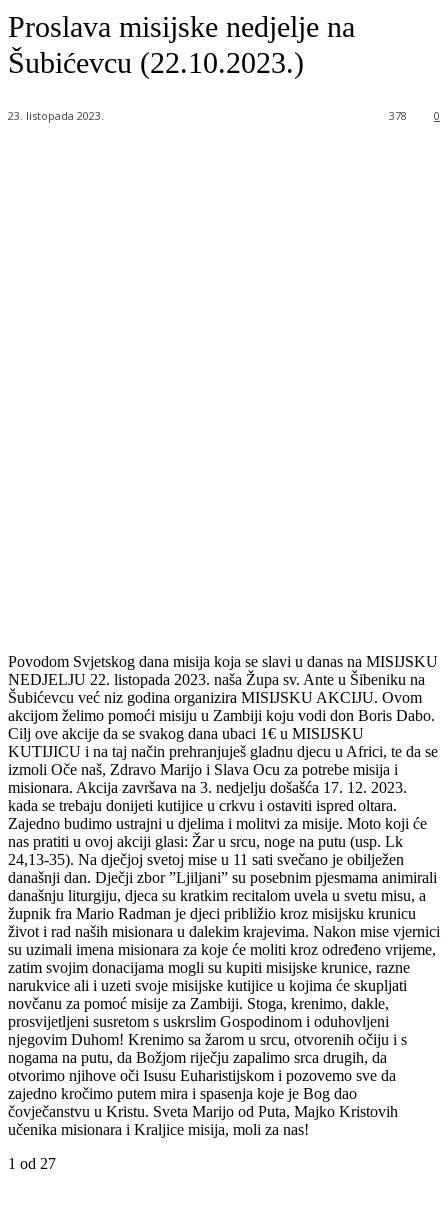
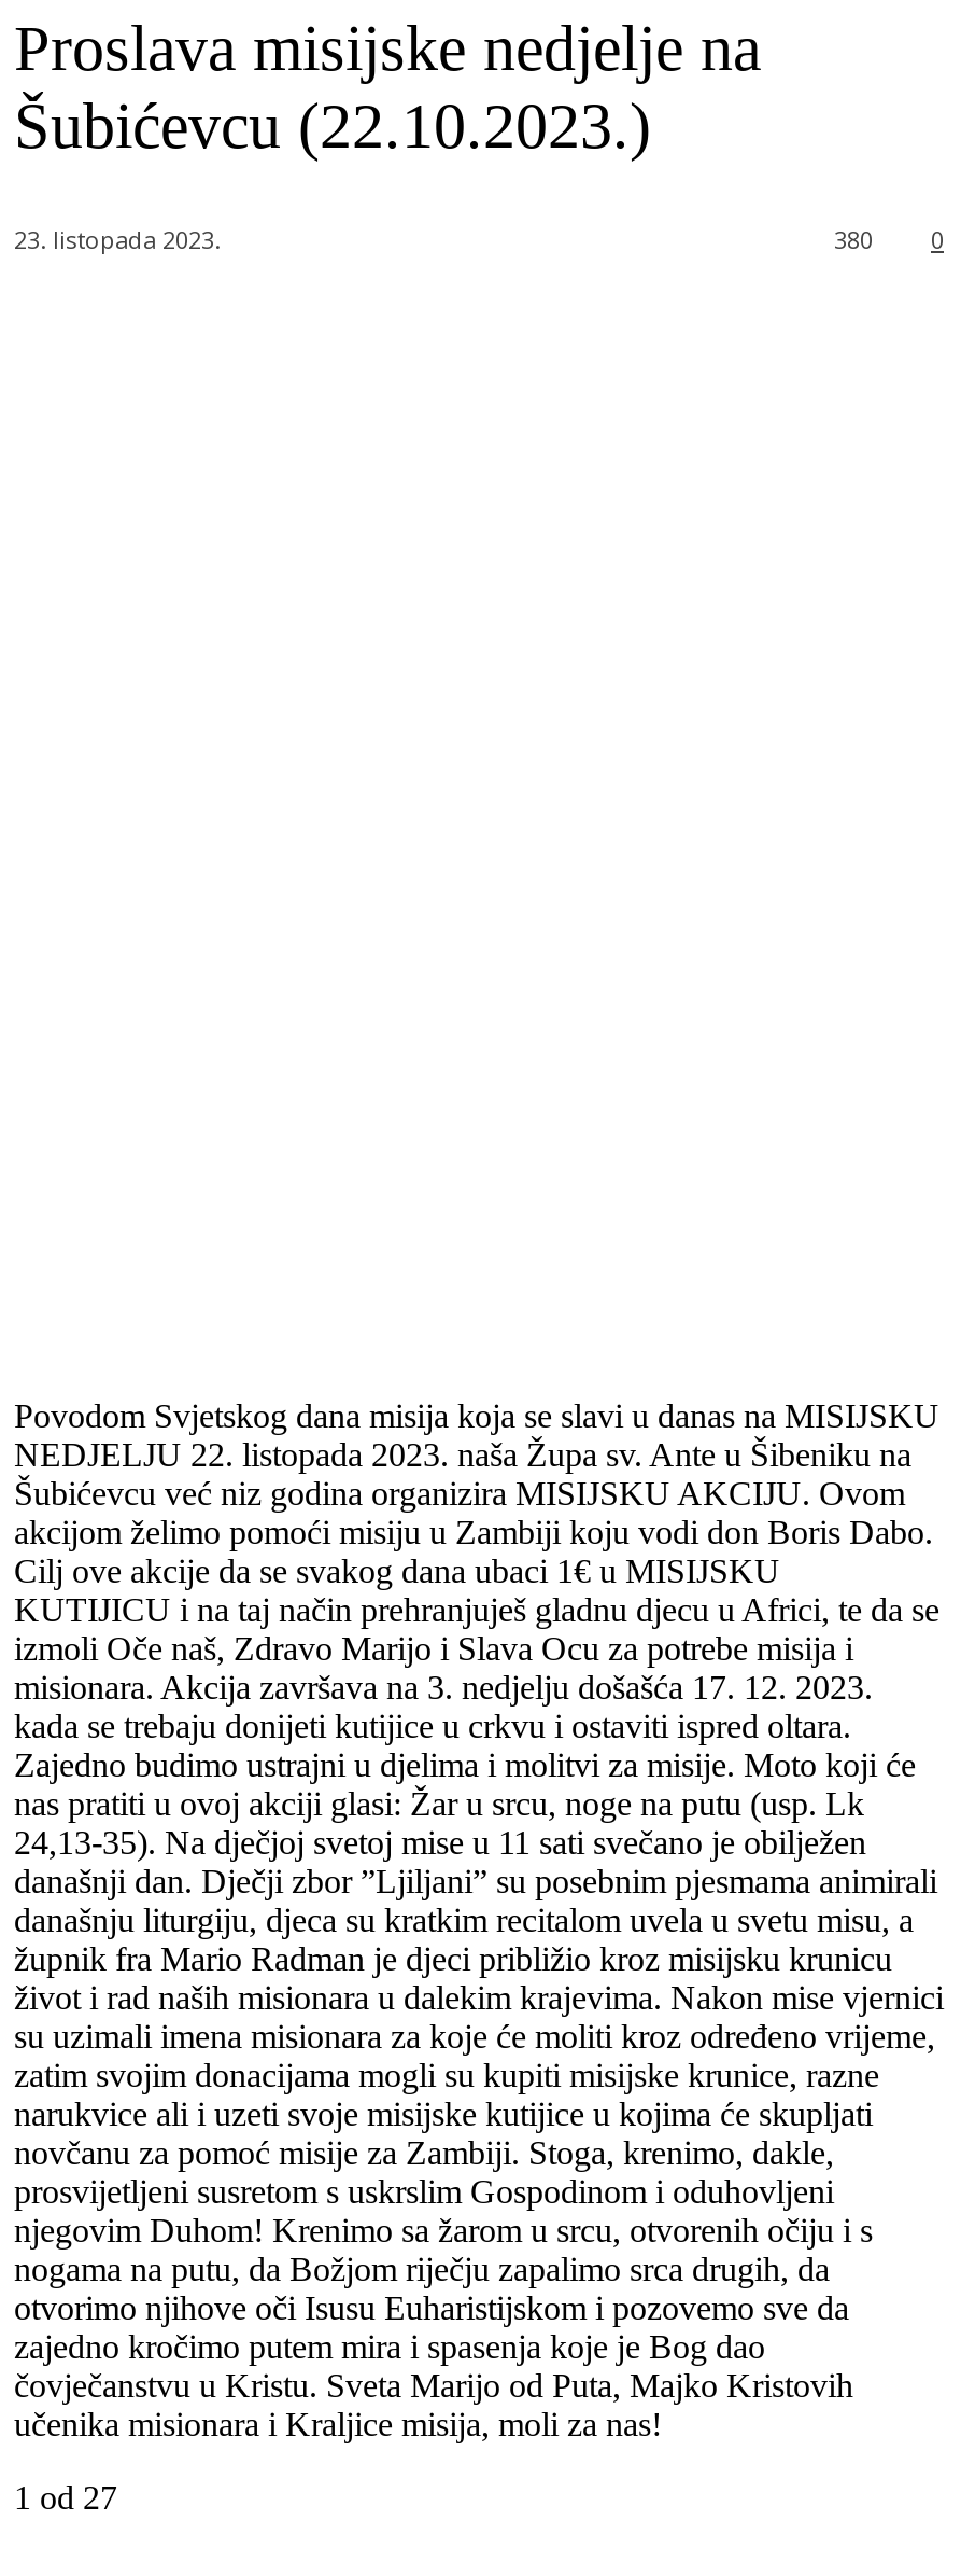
[389,108,440,123] 378 0 -> [834,223,944,256] 380 0

